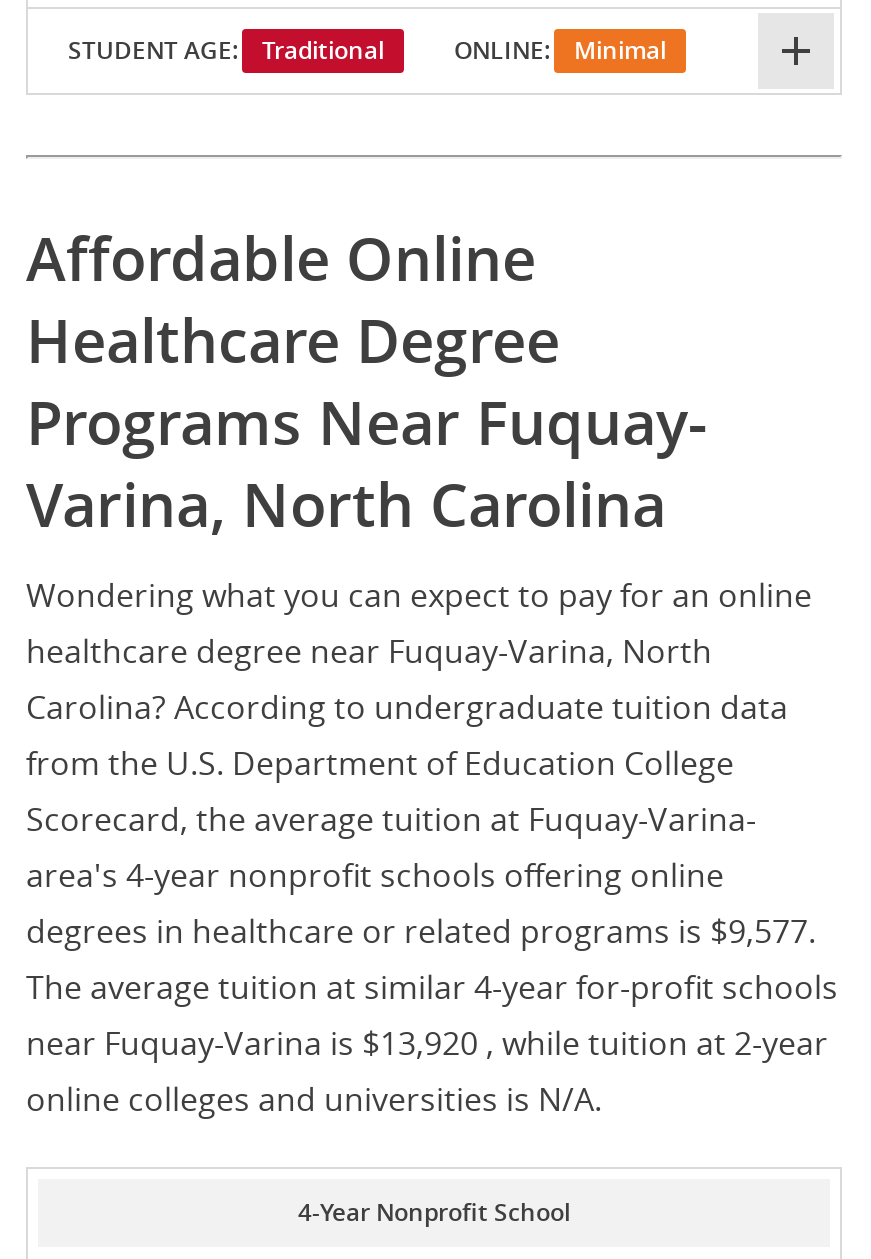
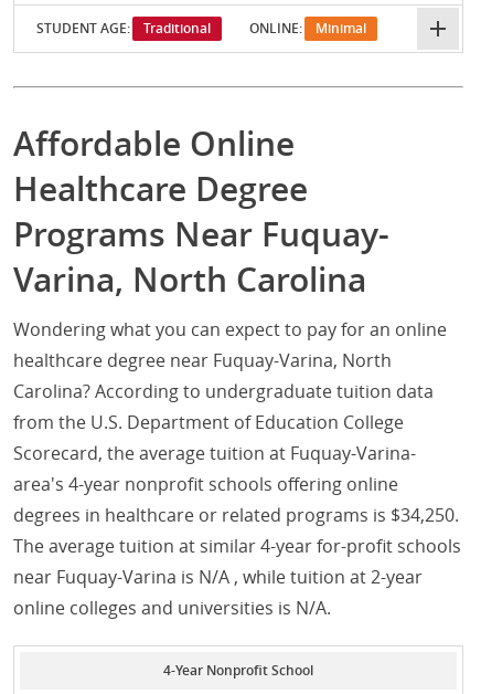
[26,910,816,954] degrees in healthcare or related programs is $9,577. -> [13,503,459,527] degrees in healthcare or related programs is $34,250.
[26,1022,828,1066] near Fuquay-Varina is $13,920 , while tuition at 2-year -> [13,565,423,589] near Fuquay-Varina is N/A , while tuition at 2-year

